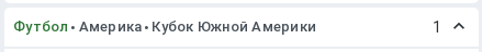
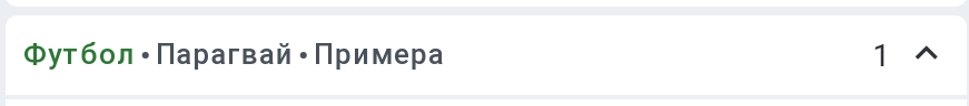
[13,18,316,35] Футбол Америка Кубок Южной Америки -> [23,38,444,71] Футбол Парагвай Примера

